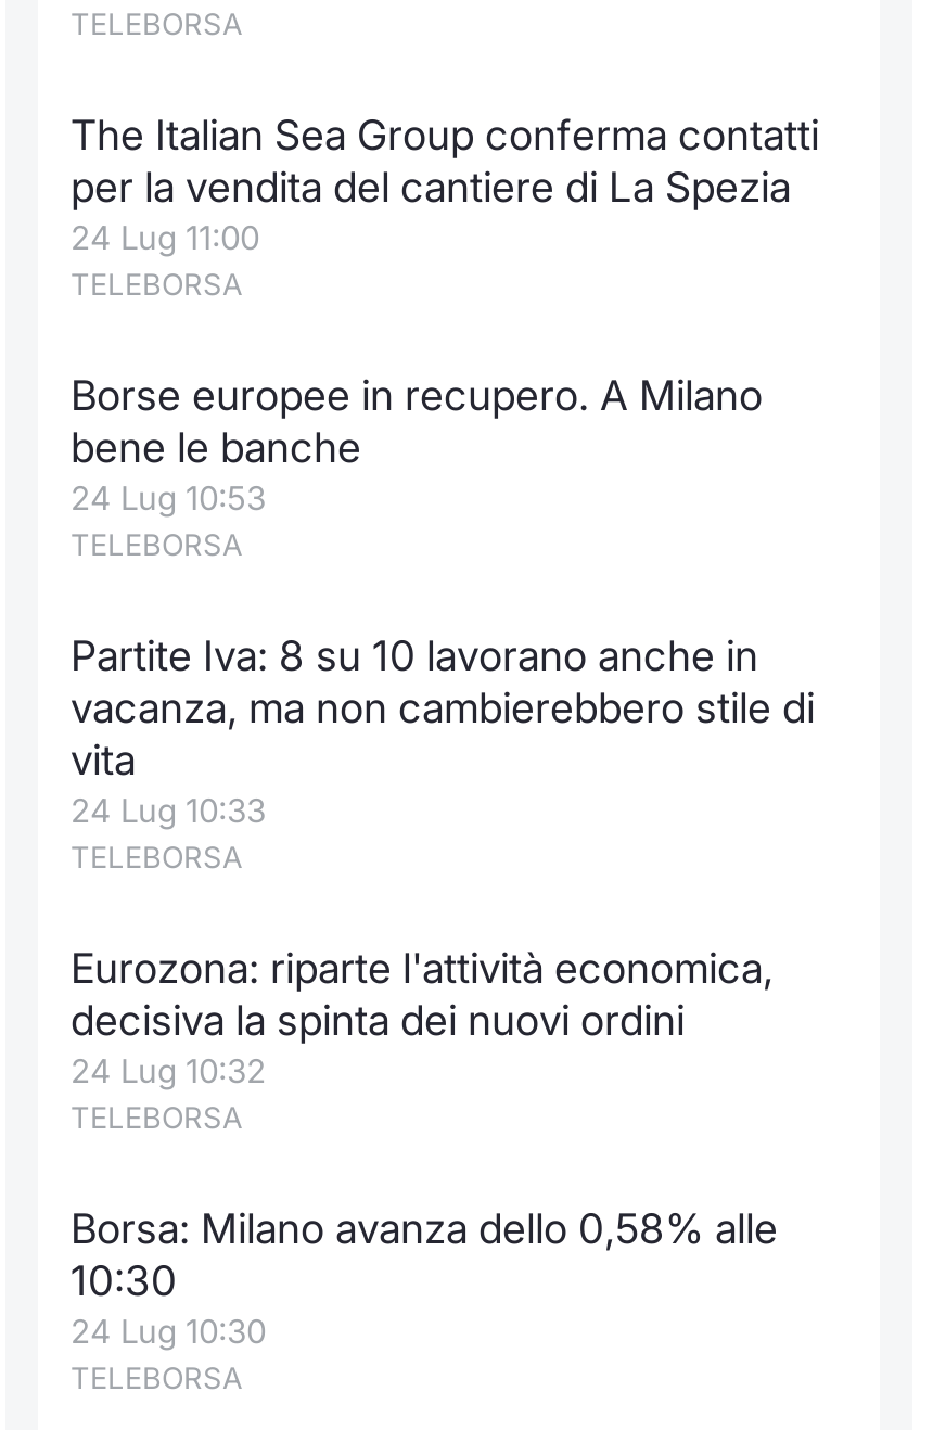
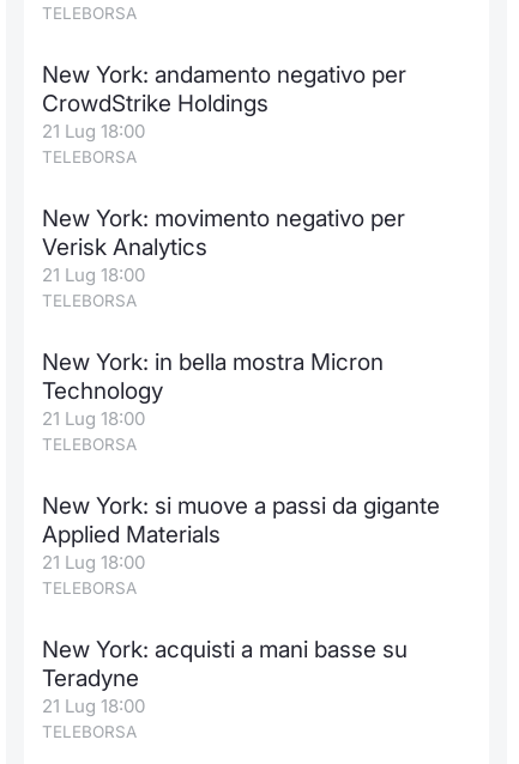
[71,111,819,258] The Italian Sea Group conferma contatti | per la vendita del cantiere di La Spezia | 24 Lug 11:00 -> [42,61,406,143] New York: andamento negativo per | CrowdStrike Holdings | 21 Lug 18:00
[71,371,763,519] Borse europee in recupero. A Milano | bene le banche | 24 Lug 10:53 -> [42,205,405,286] New York: movimento negativo per | Verisk Analytics | 21 Lug 18:00
[71,631,815,831] Partite Iva: 8 su 10 lavorano anche in | vacanza, ma non cambierebbero stile di | vita | 24 Lug 10:33 -> [42,348,384,430] New York: in bella mostra Micron | Technology | 21 Lug 18:00
[71,944,774,1091] Eurozona: riparte l'attività economica, | decisiva la spinta dei nuovi ordini | 24 Lug 10:32 -> [42,492,440,574] New York: si muove a passi da gigante | Applied Materials | 21 Lug 18:00
[71,1204,778,1352] Borsa: Milano avanza dello 0,58% alle | 10:30 | 24 Lug 10:30 -> [42,636,408,717] New York: acquisti a mani basse su | Teradyne | 21 Lug 18:00

